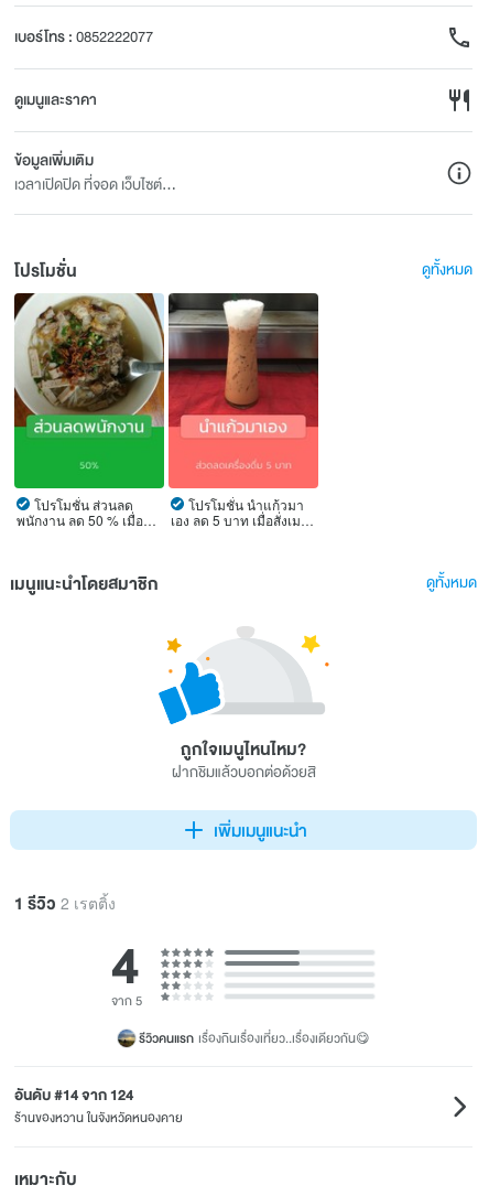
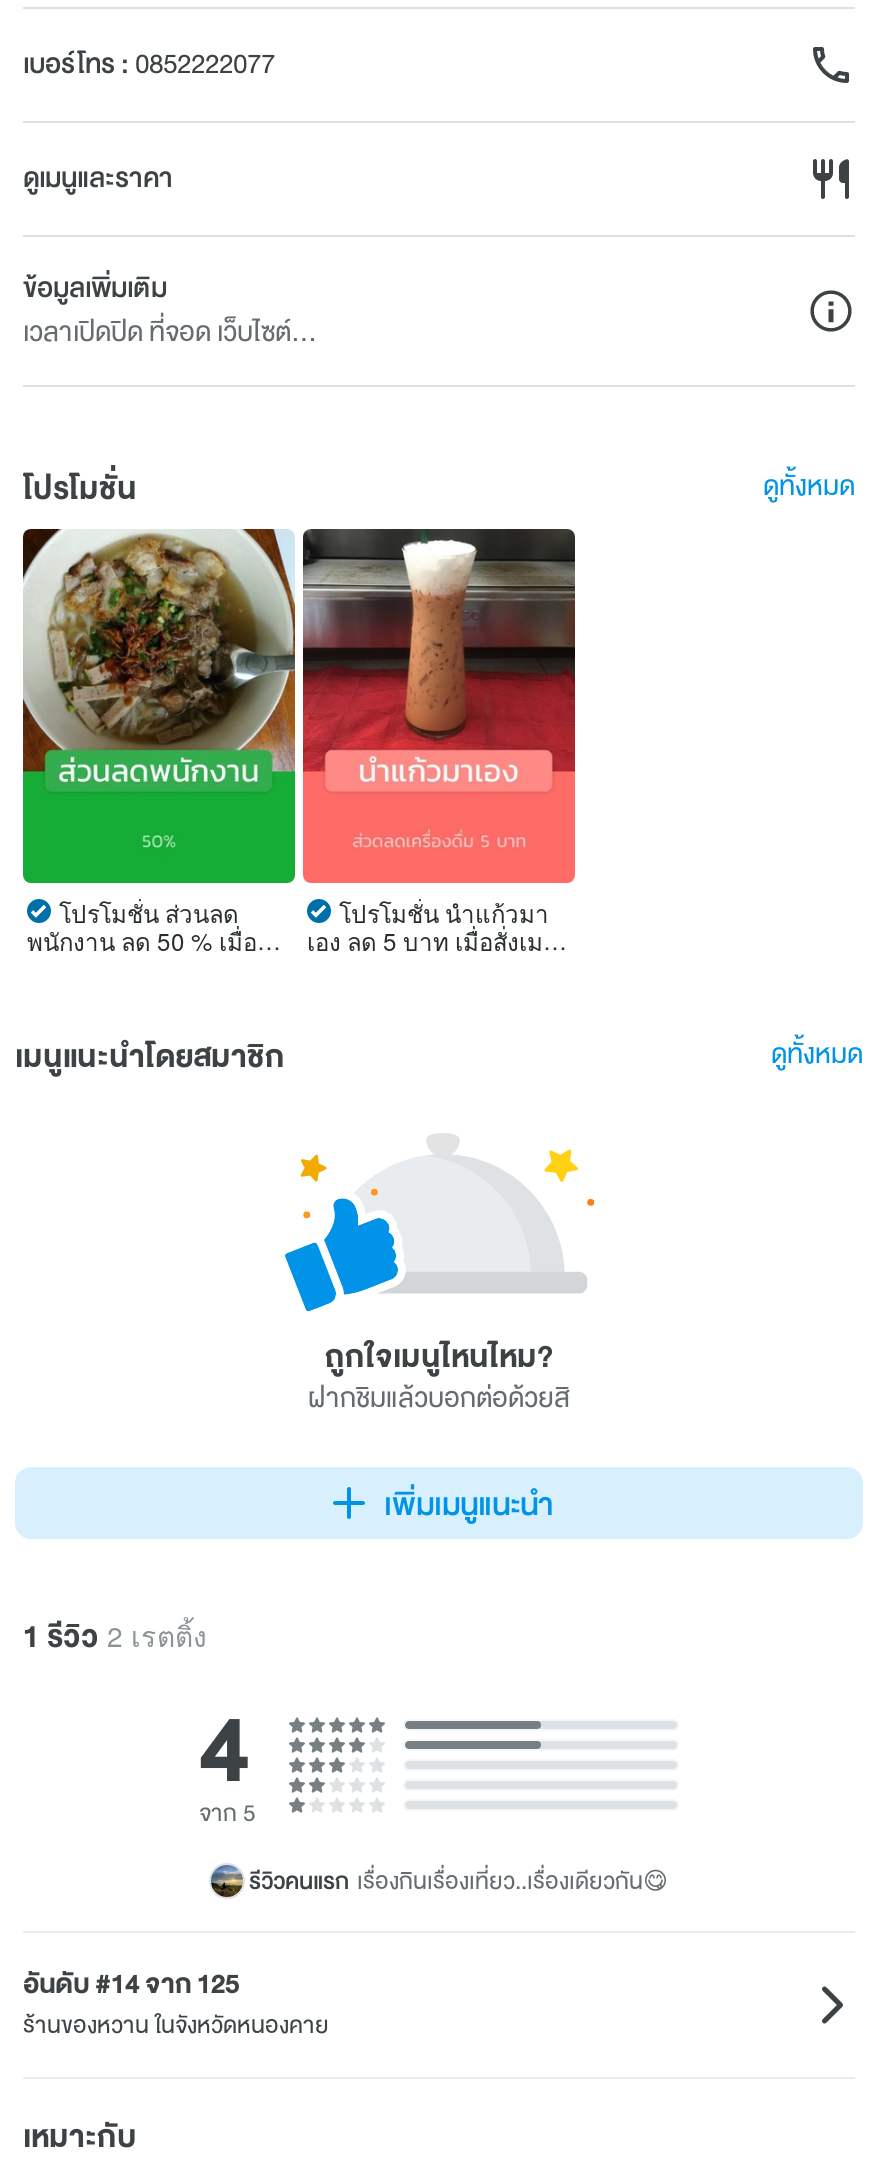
[14,1084,133,1107] อันดับ #14 จาก 124 -> [23,1963,239,2005] อันดับ #14 จาก 125

